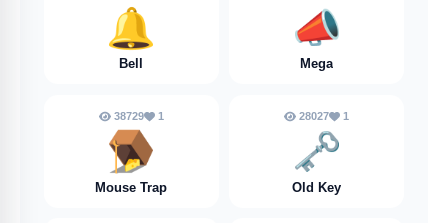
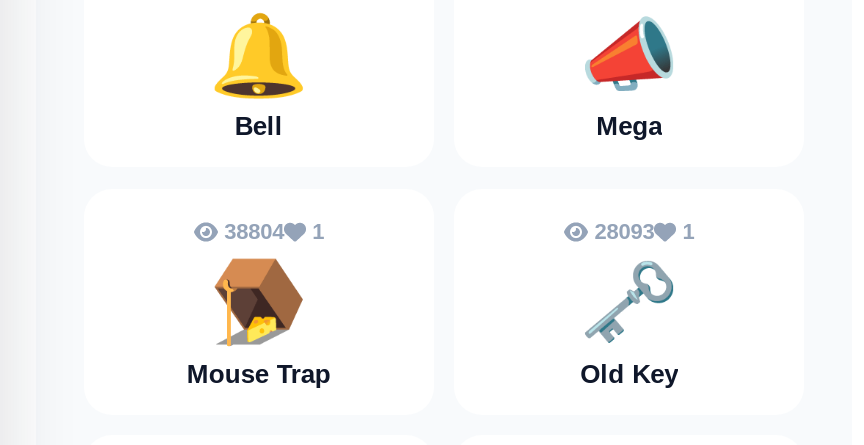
[111,110,164,122] 38729 1 -> [218,220,324,244] 38804 1
[296,110,349,122] 28027 1 -> [589,220,695,244] 28093 1

